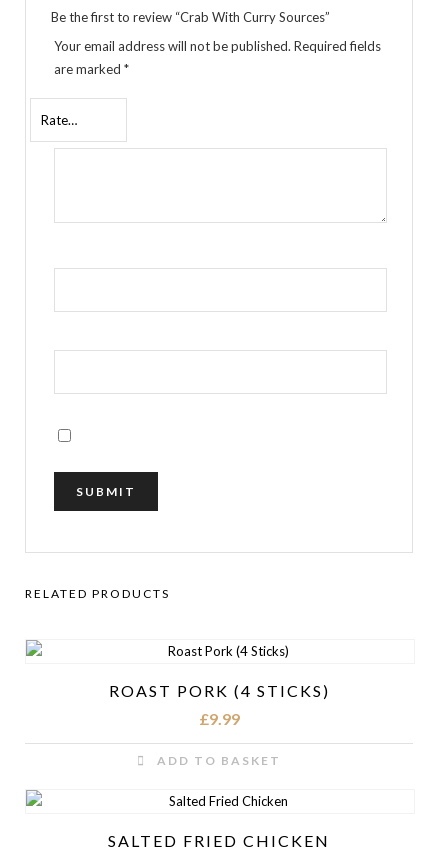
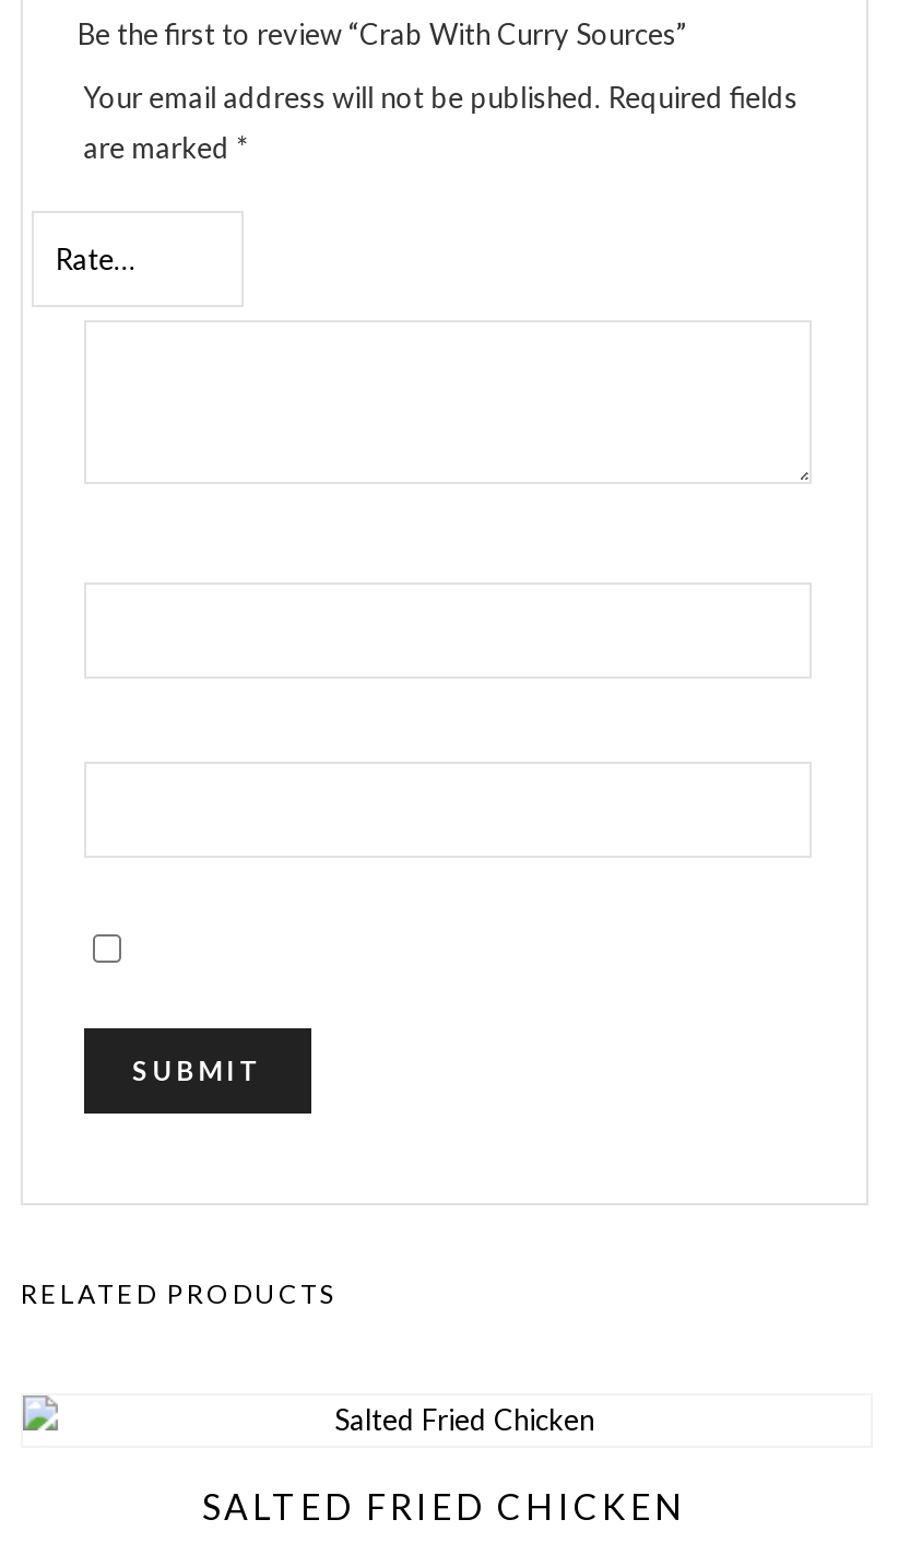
[108,681,329,768] ROAST PORK (4 STICKS) | £9.99 | ADD TO BASKET -> none

